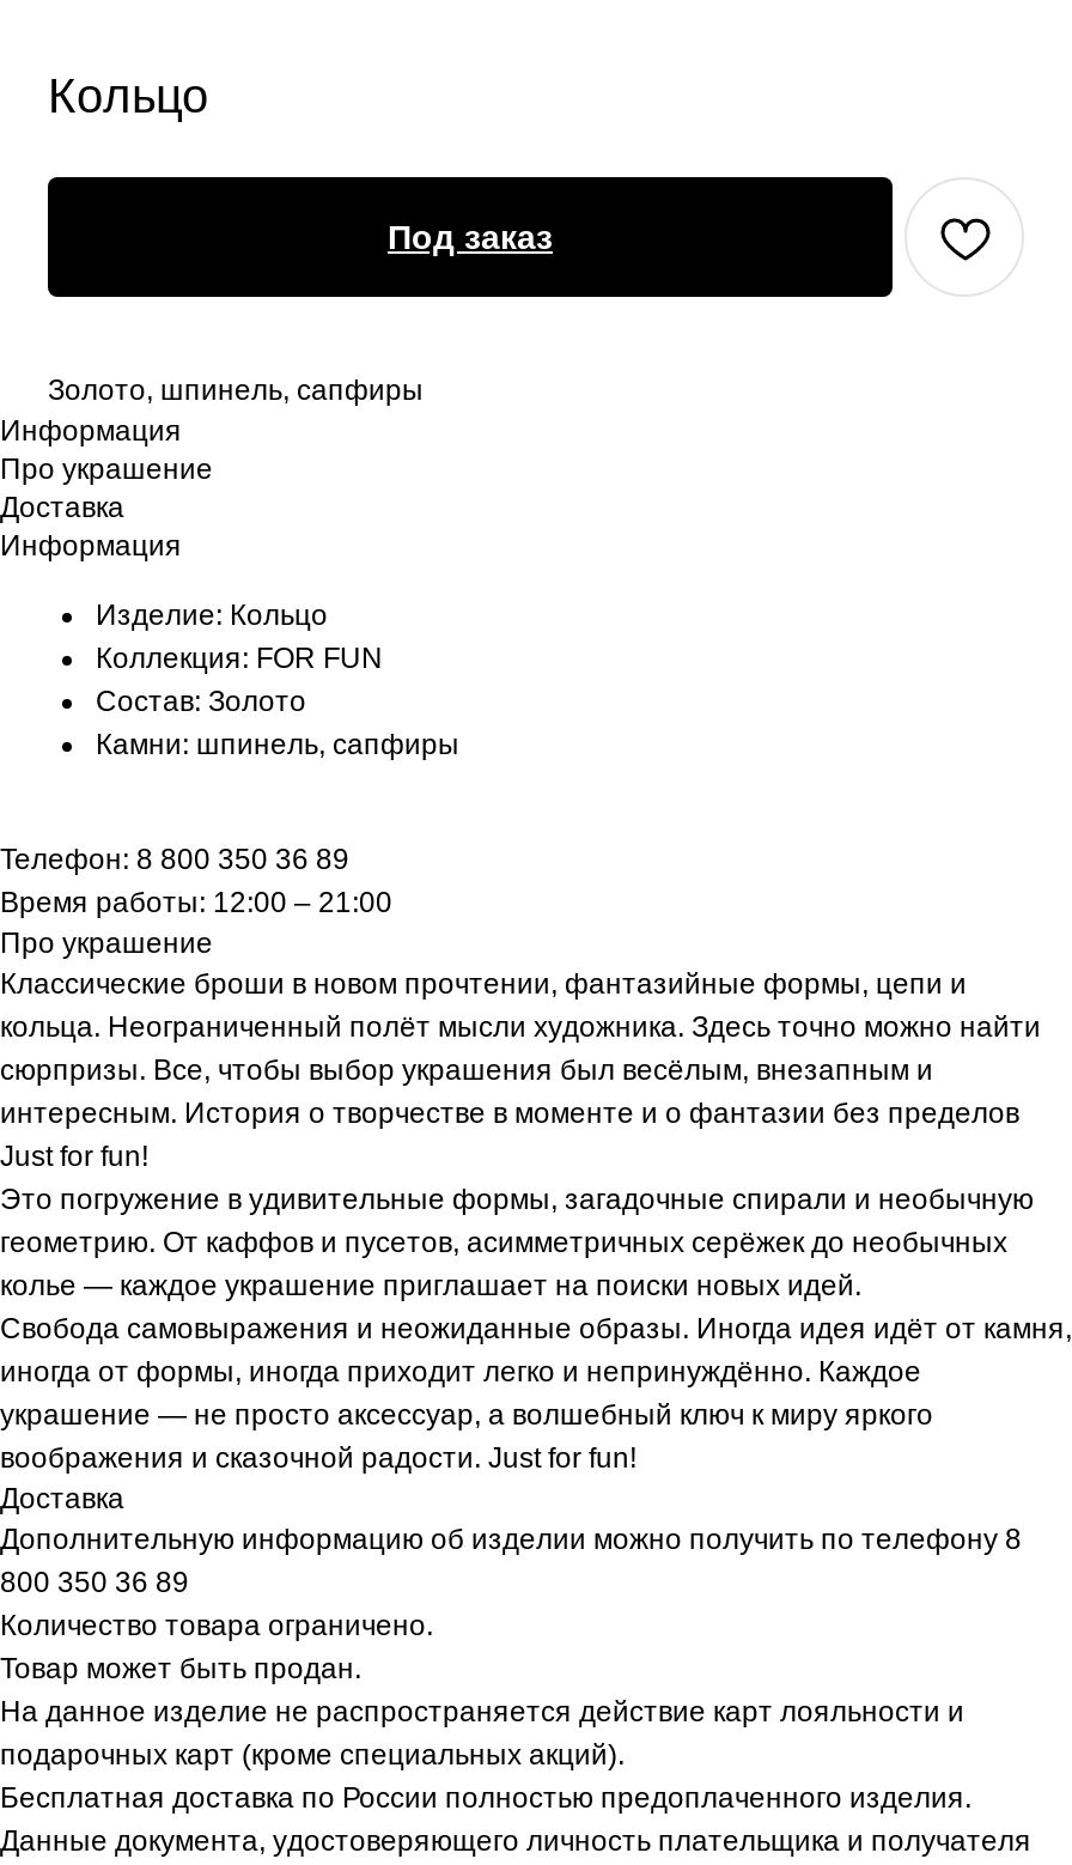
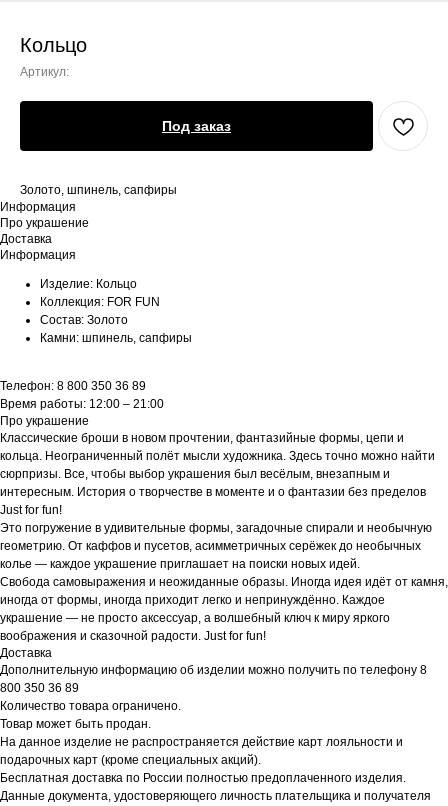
none -> [20,65,69,79] Артикул:

